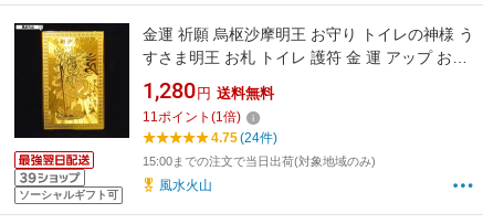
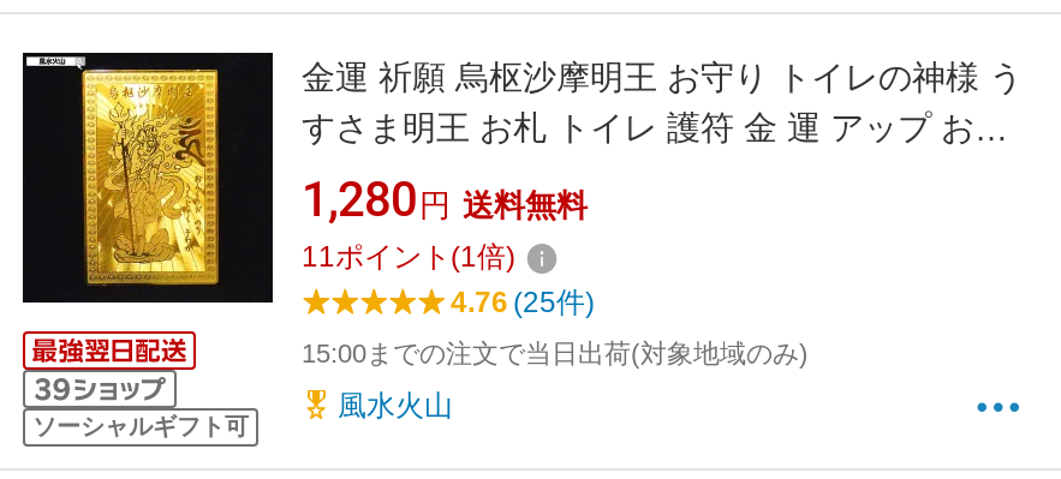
[211,131,277,146] 4.75 (24件) -> [451,287,595,321] 4.76 (25件)

